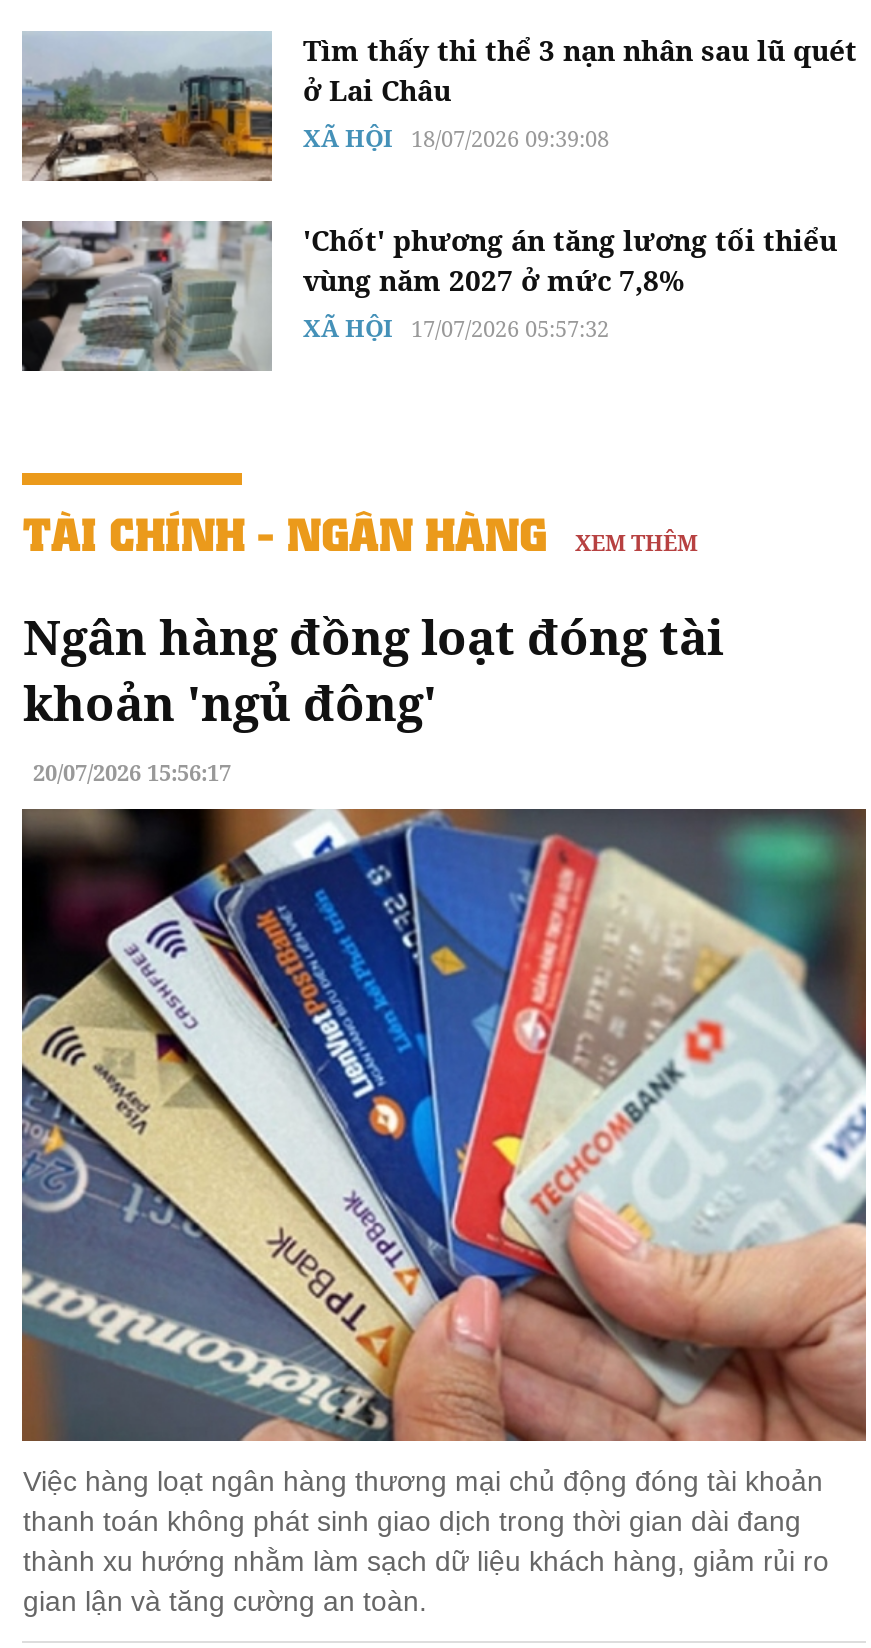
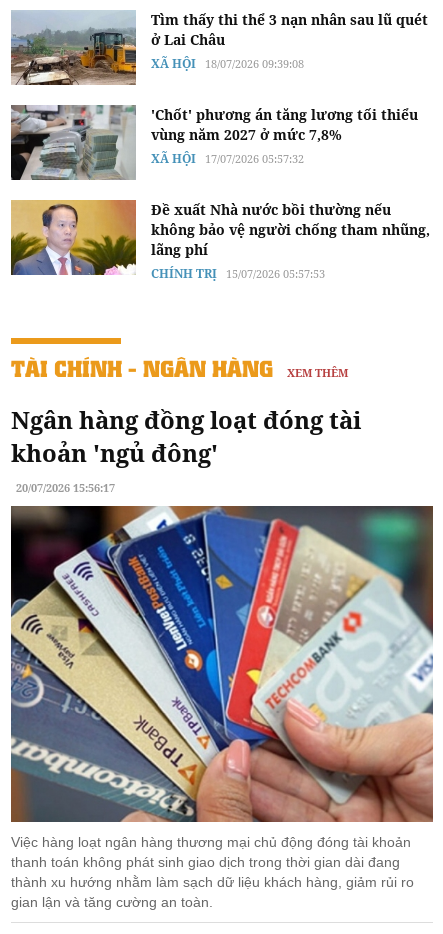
none -> [10,199,430,282] [image] | Đề xuất Nhà nước bồi thường nếu | không bảo vệ người chống tham nhũng, | lãng phí | CHÍNH TRỊ 15/07/2026 05:57:53

